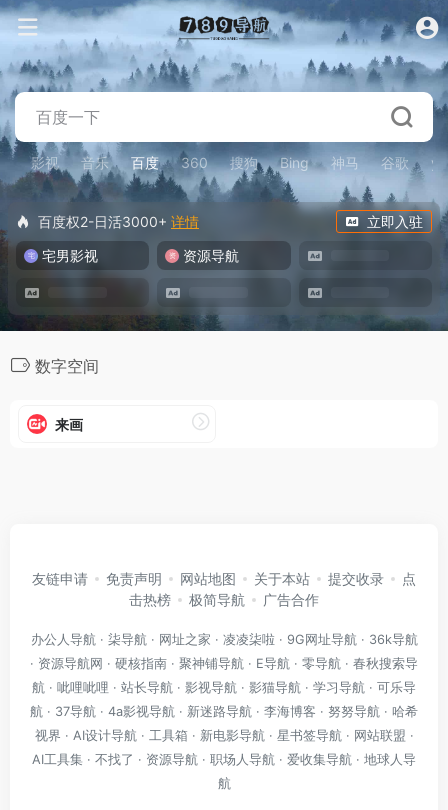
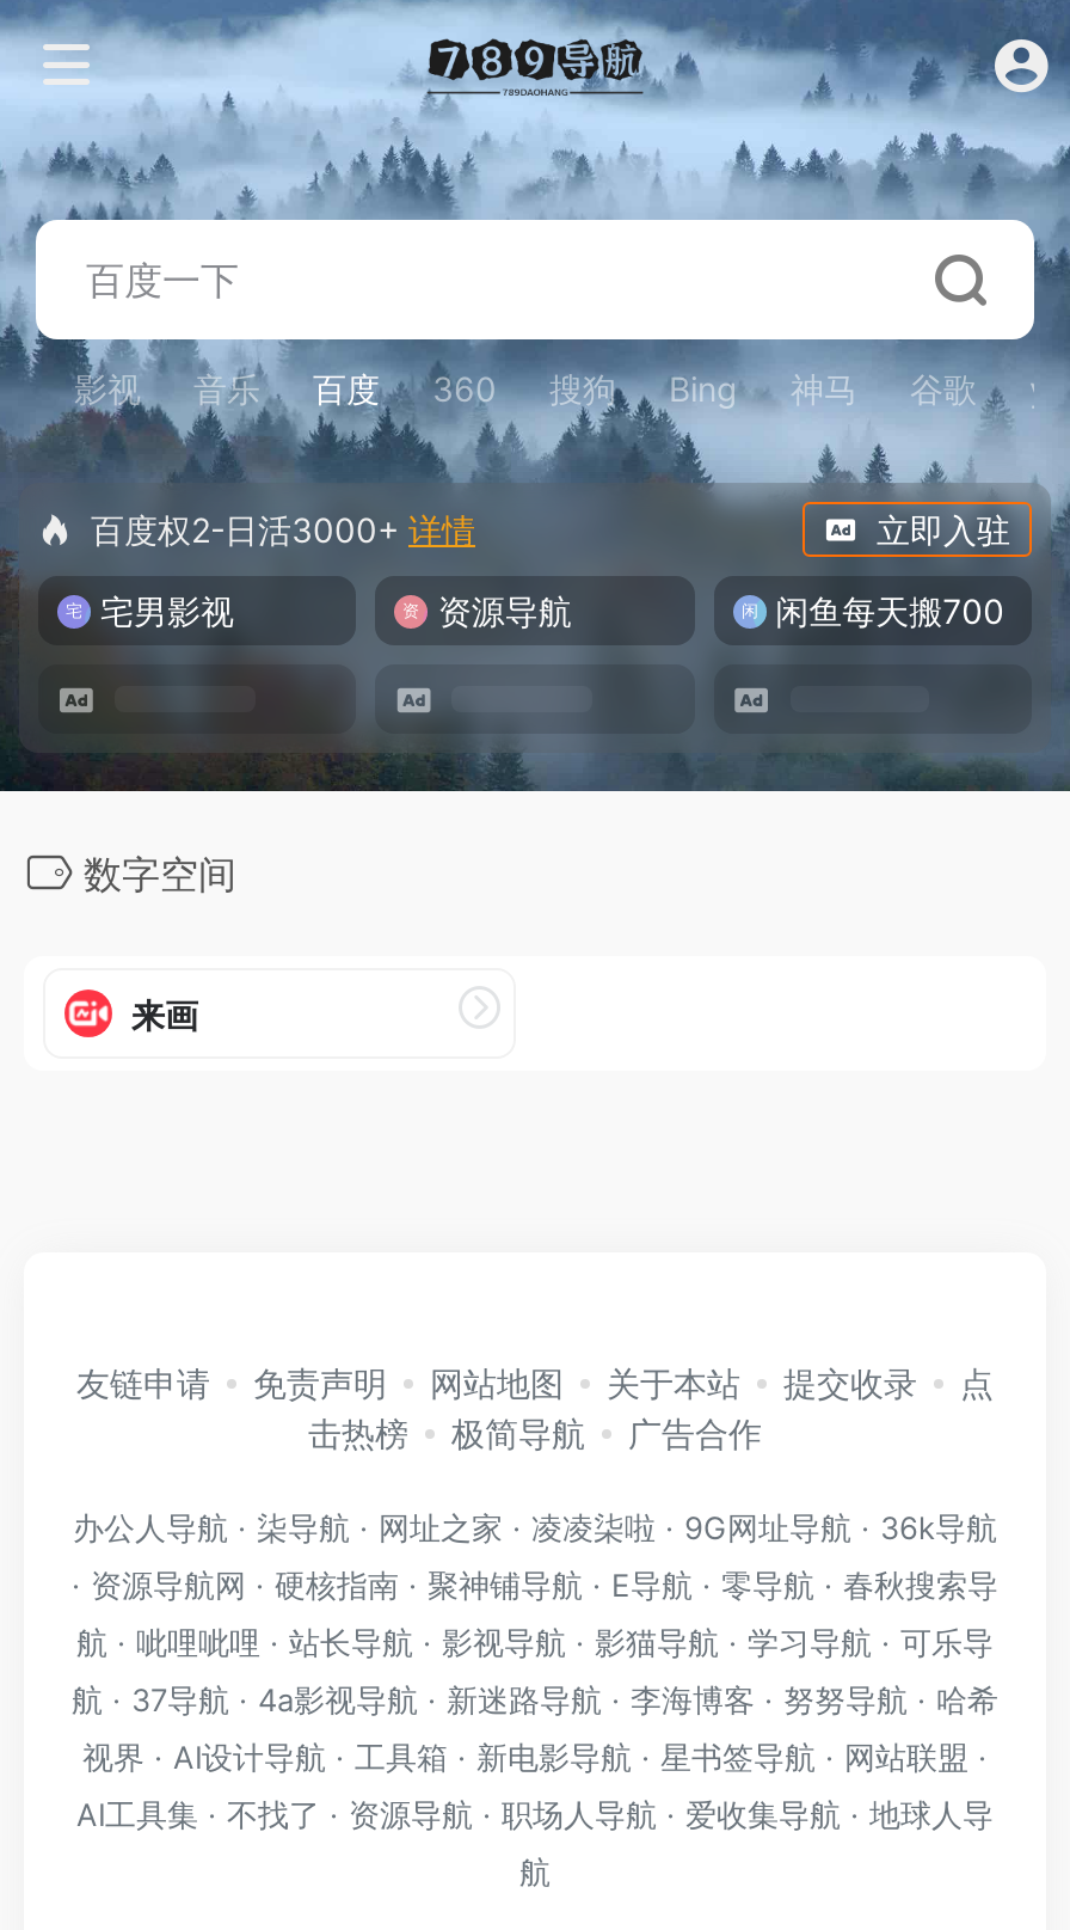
none -> [776,590,1005,631] 闲鱼每天搬700

